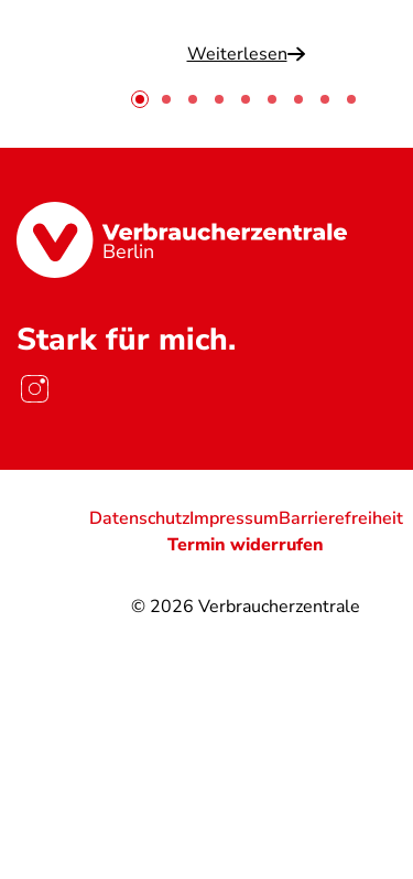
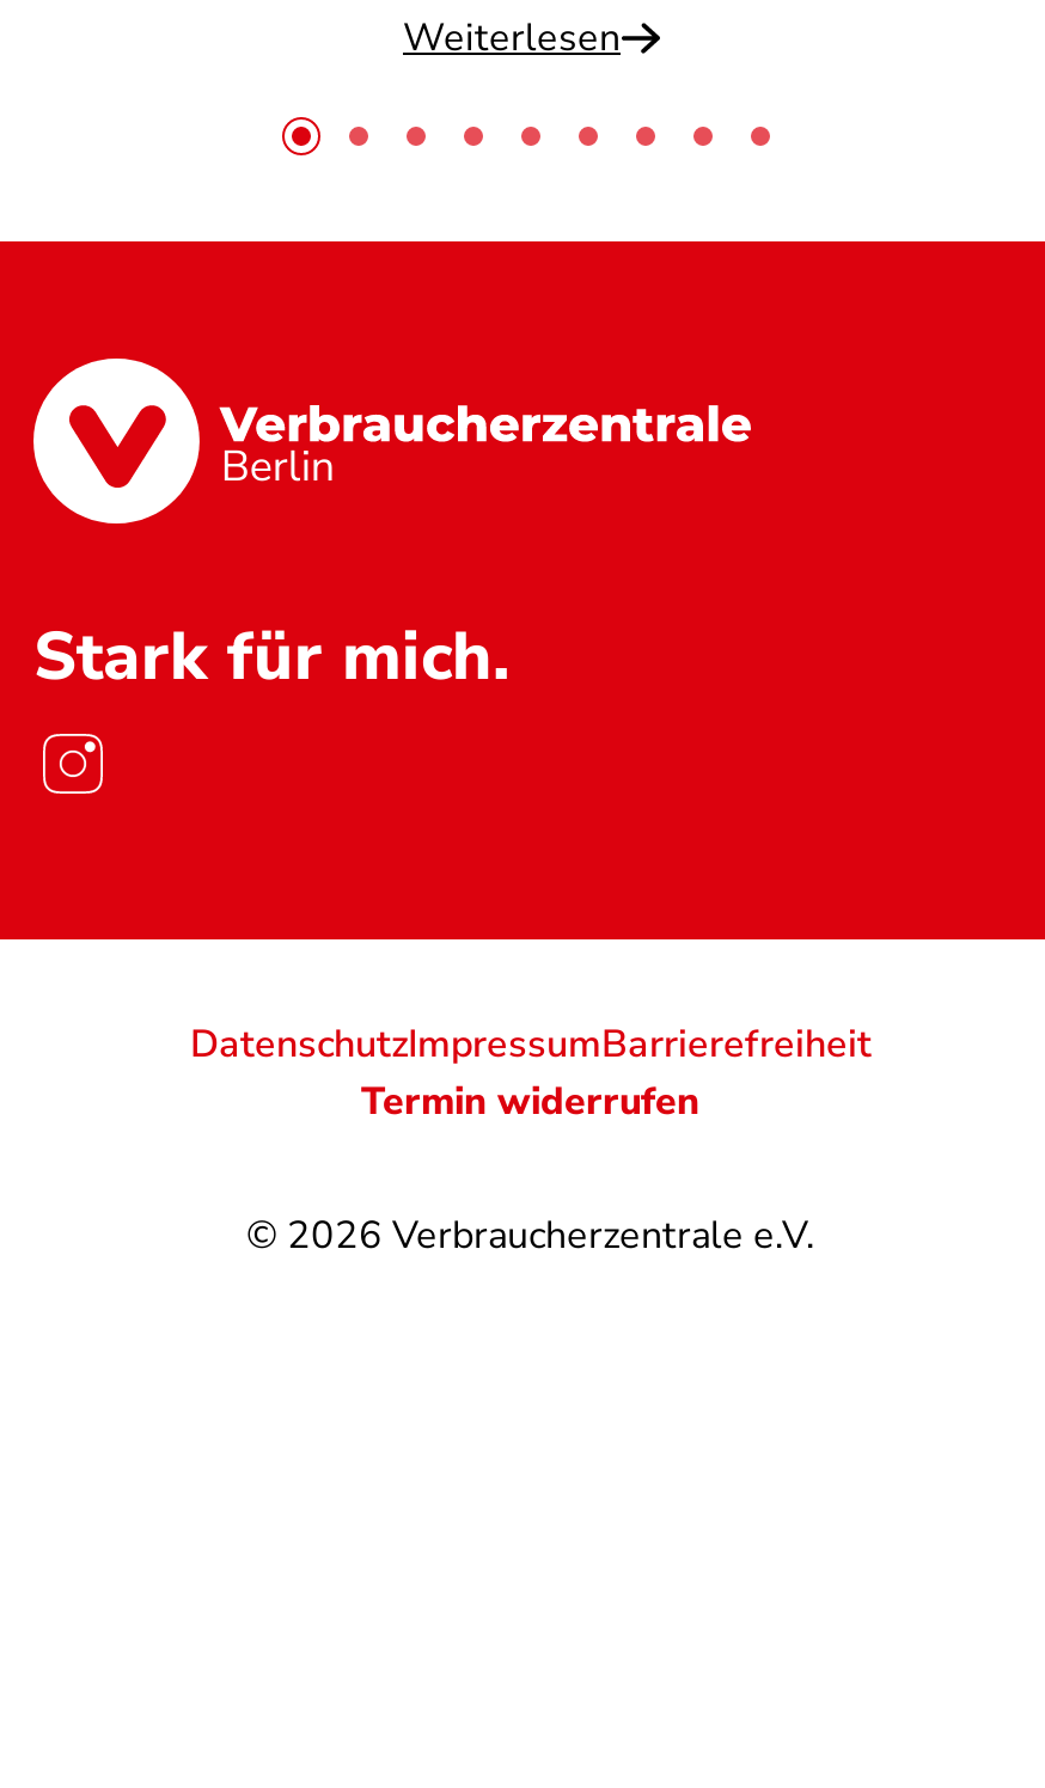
[131,595,360,619] © 2026 Verbraucherzentrale -> [246,1210,815,1263] © 2026 Verbraucherzentrale e.V.

